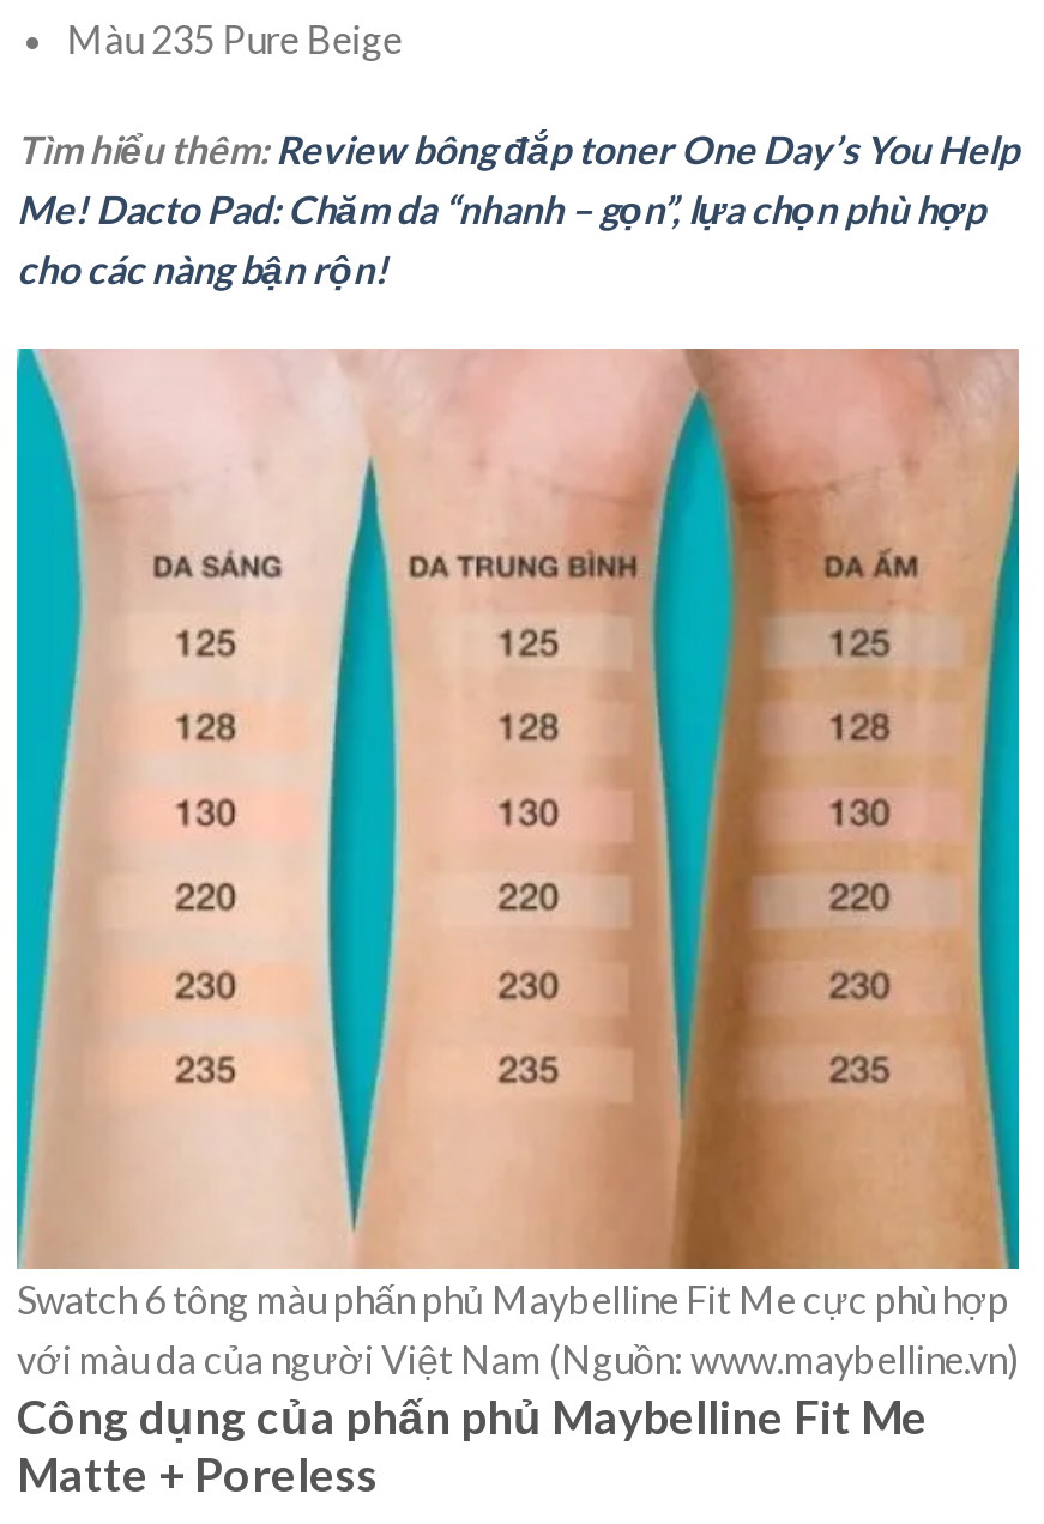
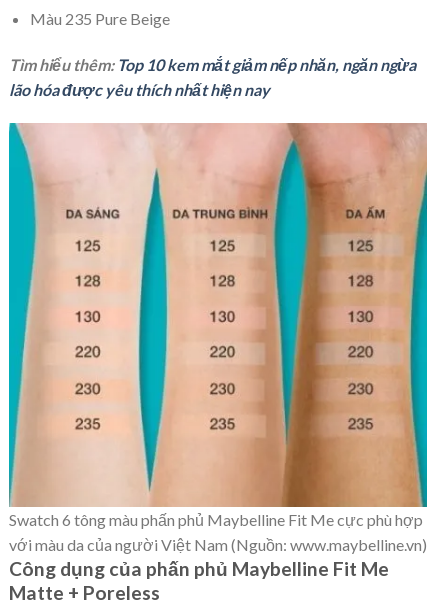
[17,127,1019,292] Tìm hiểu thêm: Review bông đắp toner One Day’s You Help | Me! Dacto Pad: Chăm da “nhanh – gọn”, lựa chọn phù hợp | cho các nàng bận rộn! -> [9,55,416,99] Tìm hiểu thêm: Top 10 kem mắt giảm nếp nhăn, ngăn ngừa | lão hóa được yêu thích nhất hiện nay

